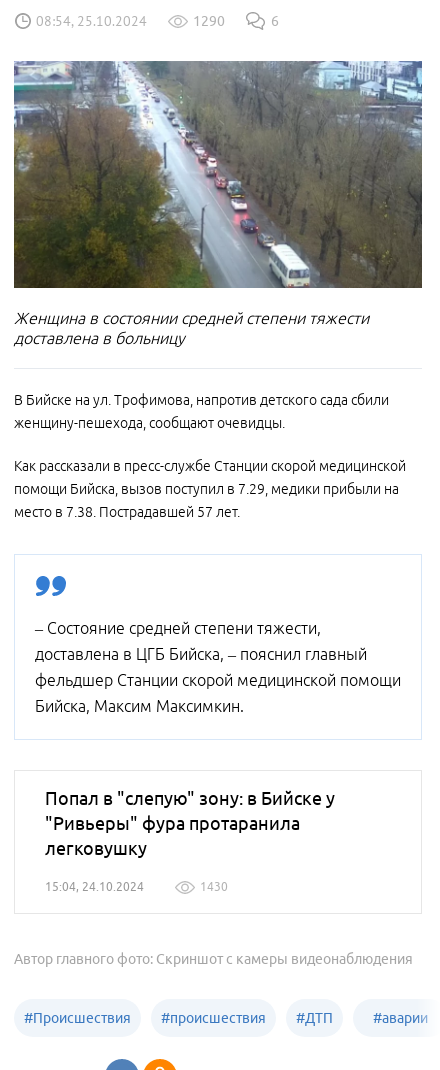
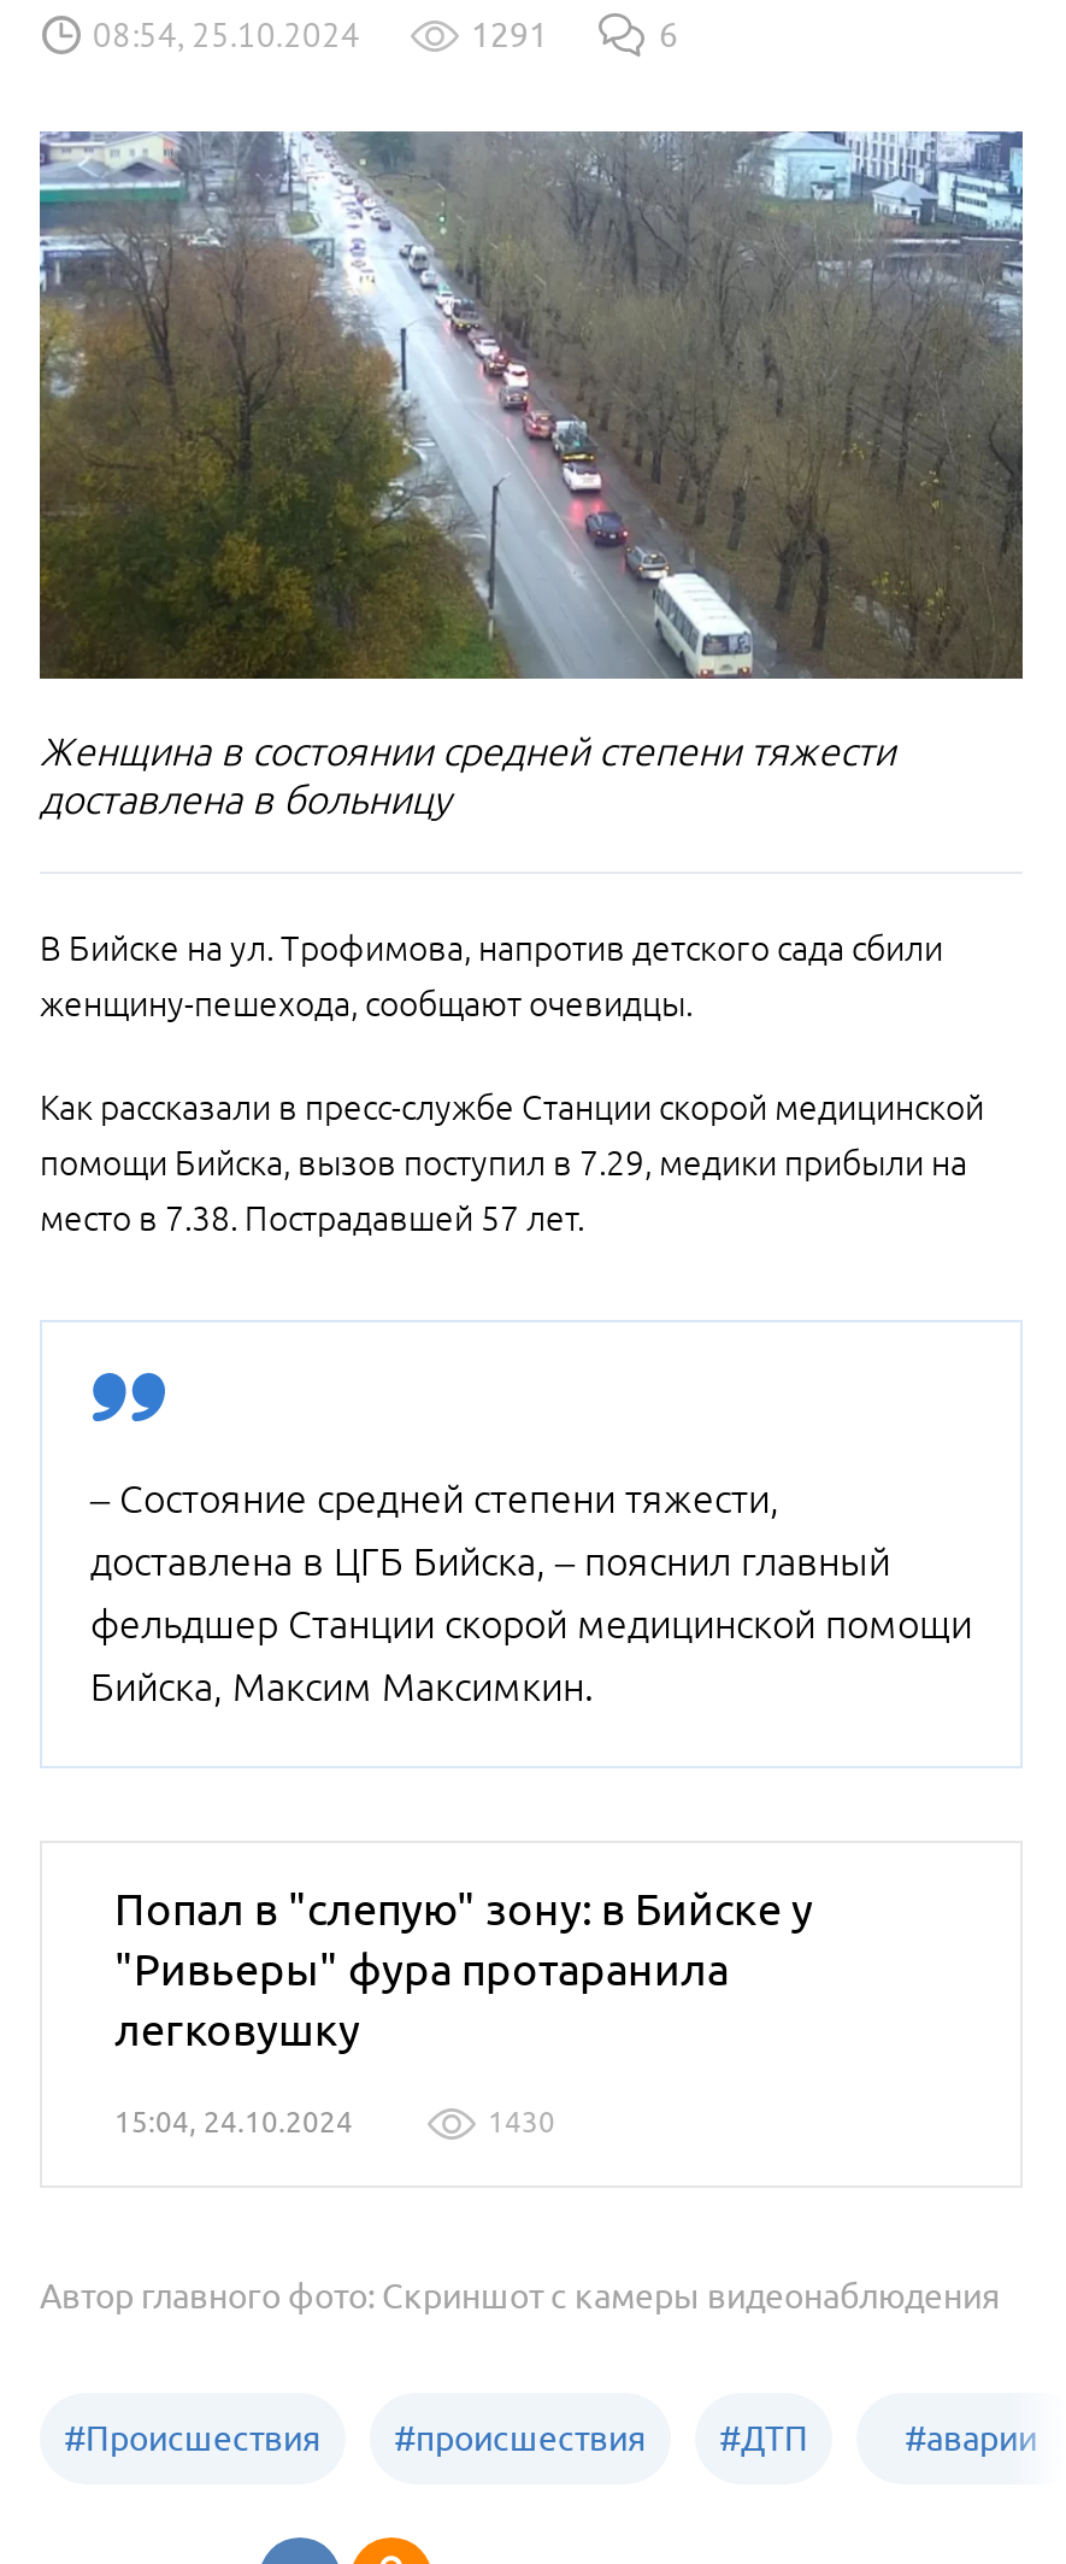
[193,13,225,29] 1290 -> [471,16,548,54] 1291

